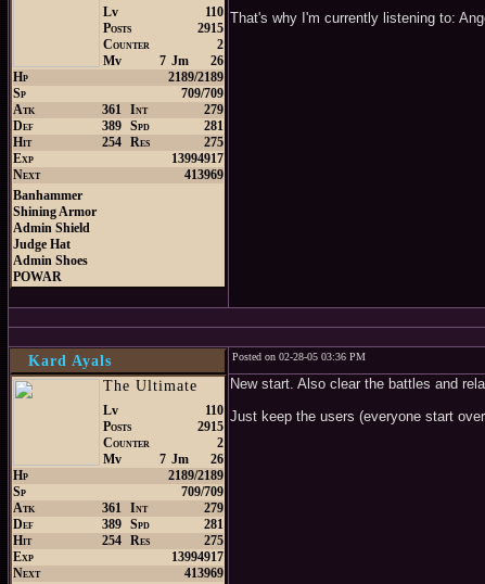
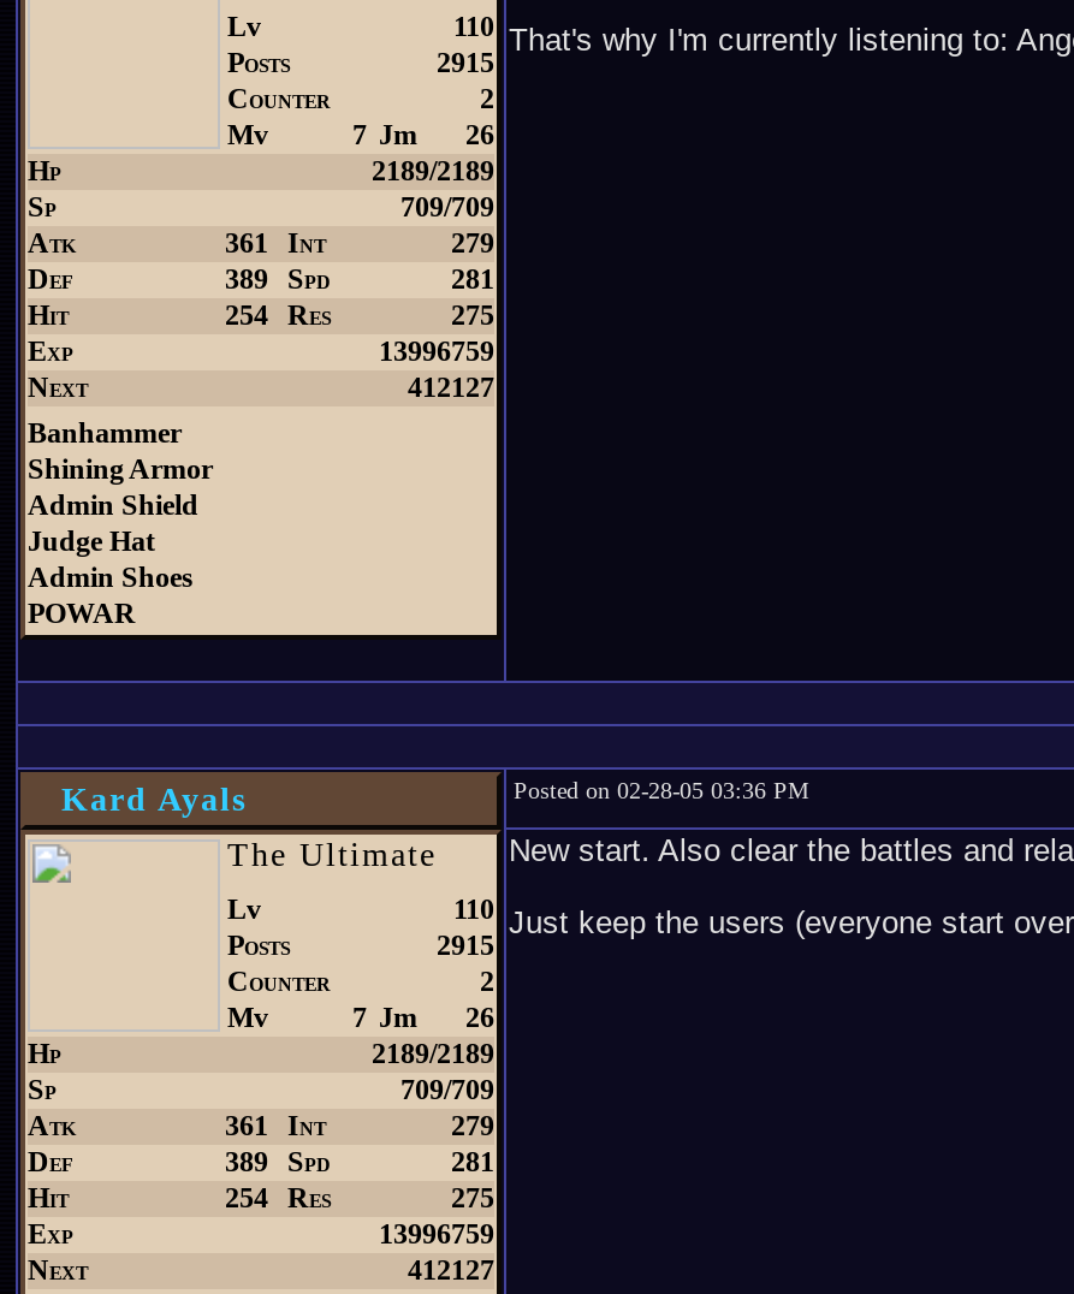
[171,151,224,166] 13994917 -> [379,334,494,368] 13996759
[184,167,224,182] 413969 -> [408,370,494,404] 412127
[171,549,224,564] 13994917 -> [379,1217,494,1251] 13996759
[184,566,224,581] 413969 -> [408,1253,494,1287] 412127

